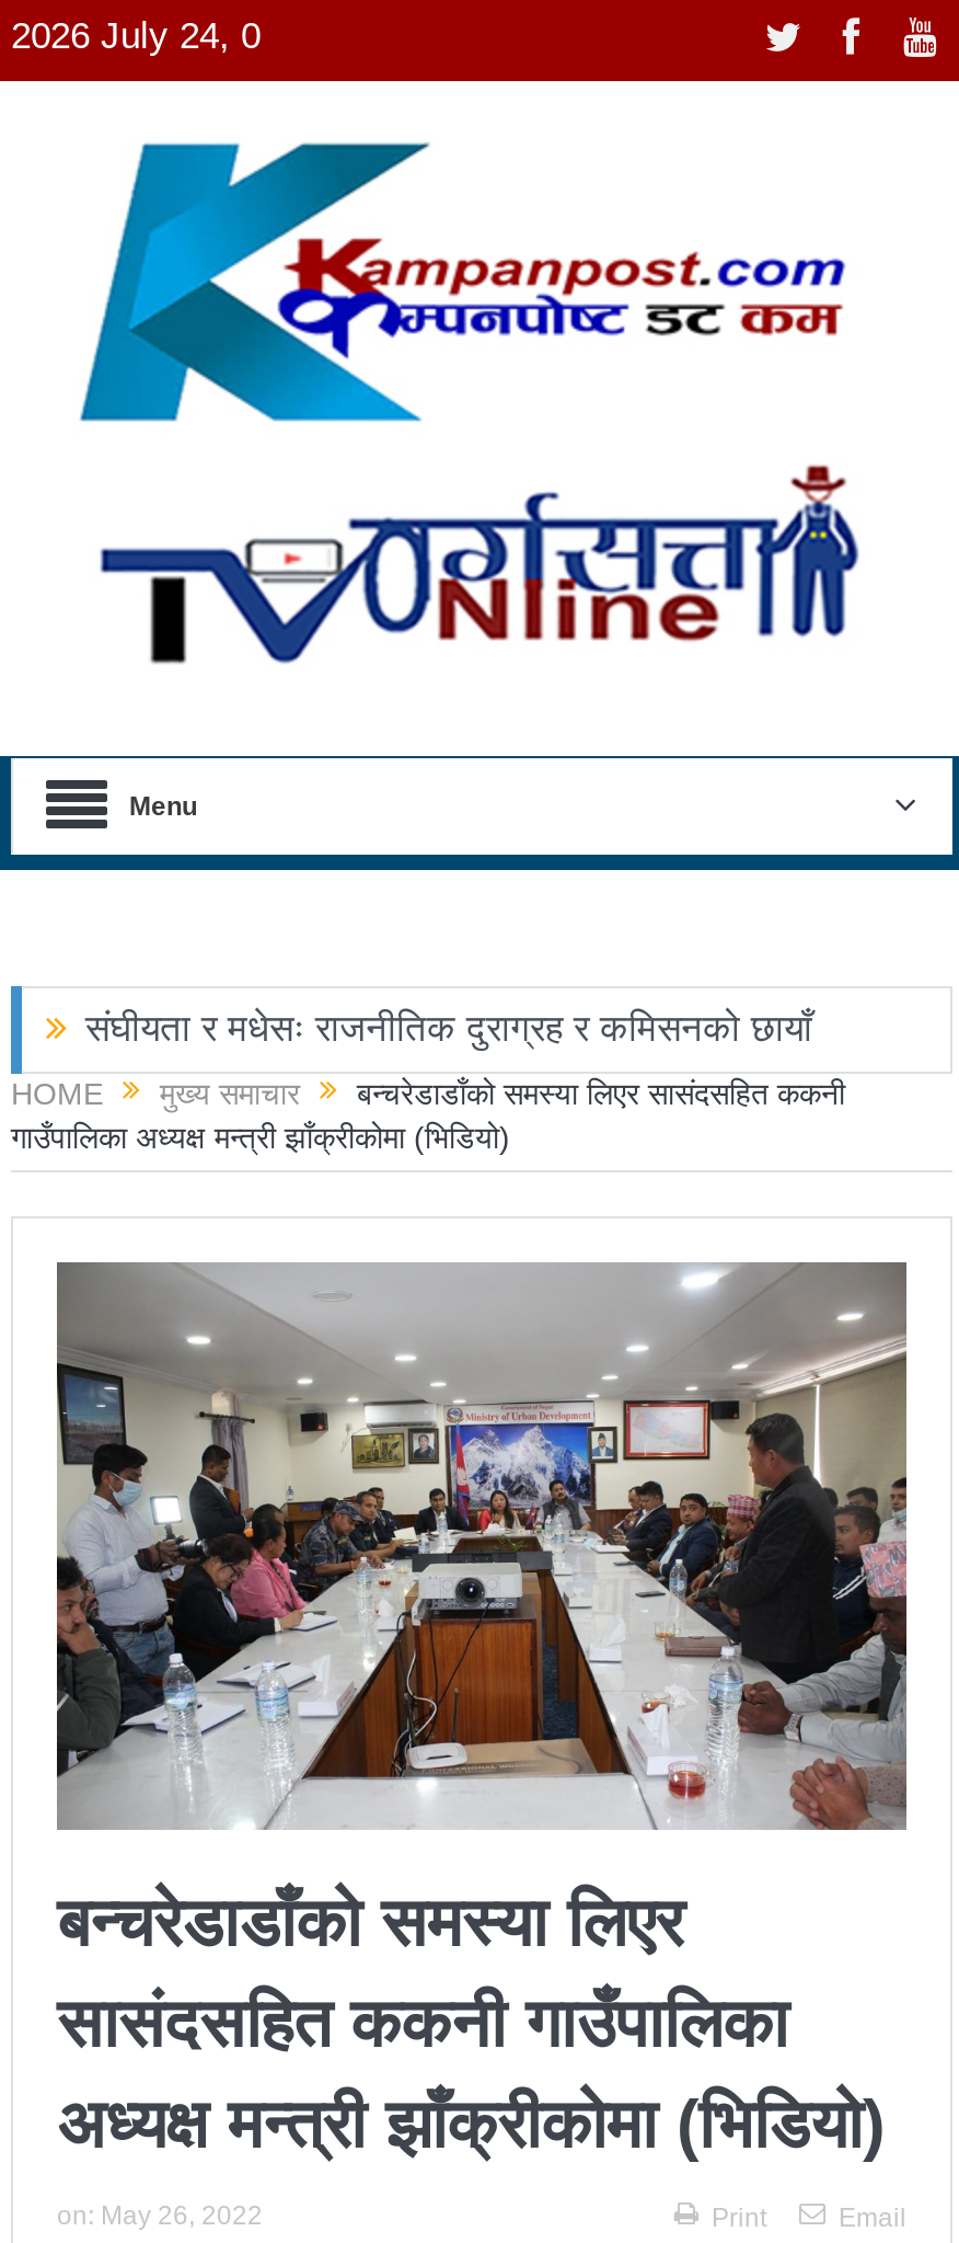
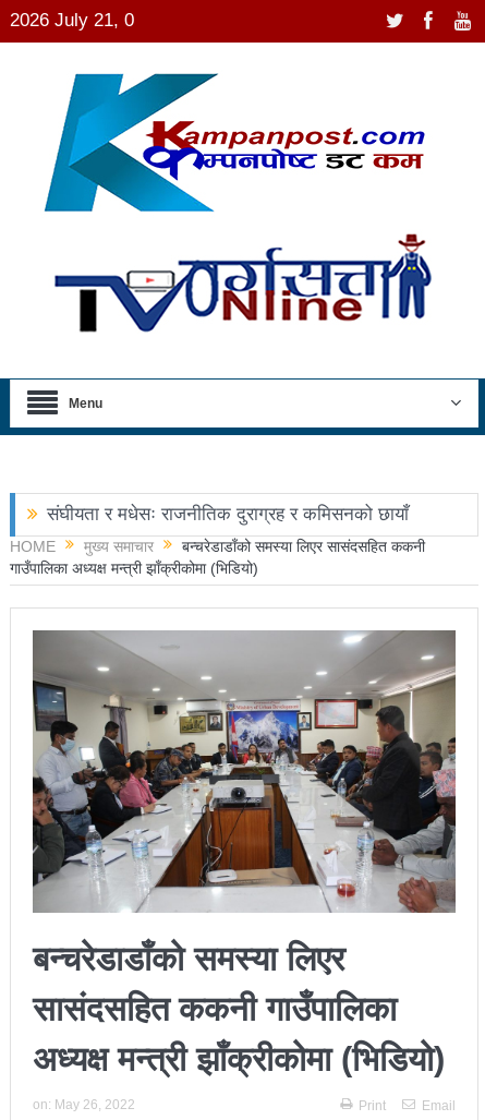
[11,15,261,57] 2026 July 24, 0 -> [10,10,134,31] 2026 July 21, 0

